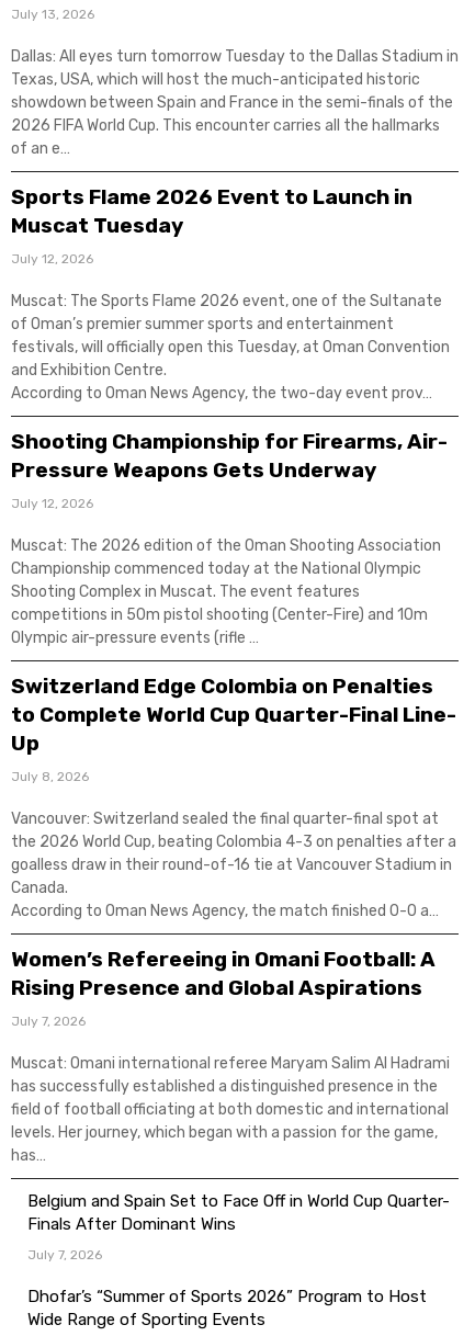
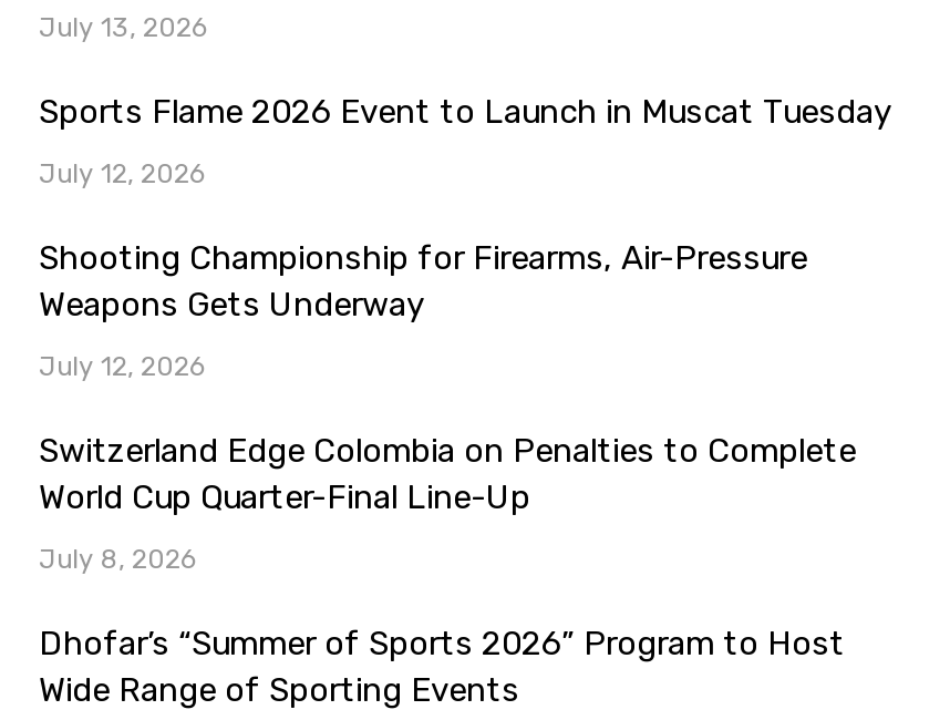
[11,47,459,238] Dallas: All eyes turn tomorrow Tuesday to the Dallas Stadium in | Texas, USA, which will host the much-anticipated historic | showdown between Spain and France in the semi-finals of the | 2026 FIFA World Cup. This encounter carries all the hallmarks | of an e… | Sports Flame 2026 Event to Launch in | Muscat Tuesday -> [39,92,891,132] Sports Flame 2026 Event to Launch in Muscat Tuesday
[11,292,450,483] Muscat: The Sports Flame 2026 event, one of the Sultanate | of Oman’s premier summer sports and entertainment | festivals, will officially open this Tuesday, at Oman Convention | and Exhibition Centre. | According to Oman News Agency, the two-day event prov… | Shooting Championship for Firearms, Air- | Pressure Weapons Gets Underway -> [39,238,807,325] Shooting Championship for Firearms, Air-Pressure | Weapons Gets Underway
[11,536,456,756] Muscat: The 2026 edition of the Oman Shooting Association | Championship commenced today at the National Olympic | Shooting Complex in Muscat. The event features | competitions in 50m pistol shooting (Center-Fire) and 10m | Olympic air-pressure events (rifle … | Switzerland Edge Colombia on Penalties | to Complete World Cup Quarter-Final Line- | Up -> [39,431,856,517] Switzerland Edge Colombia on Penalties to Complete | World Cup Quarter-Final Line-Up
[11,809,456,1263] Vancouver: Switzerland sealed the final quarter-final spot at | the 2026 World Cup, beating Colombia 4-3 on penalties after a | goalless draw in their round-of-16 tie at Vancouver Stadium in | Canada. | According to Oman News Agency, the match finished 0-0 a… | Women’s Refereeing in Omani Football: A | Rising Presence and Global Aspirations | July 7, 2026 | Muscat: Omani international referee Maryam Salim Al Hadrami | has successfully established a distinguished presence in the | field of football officiating at both domestic and international | levels. Her journey, which began with a passion for the game, | has… | Belgium and Spain Set to Face Off in World Cup Quarter- | Finals After Dominant Wins | July 7, 2026 -> none

